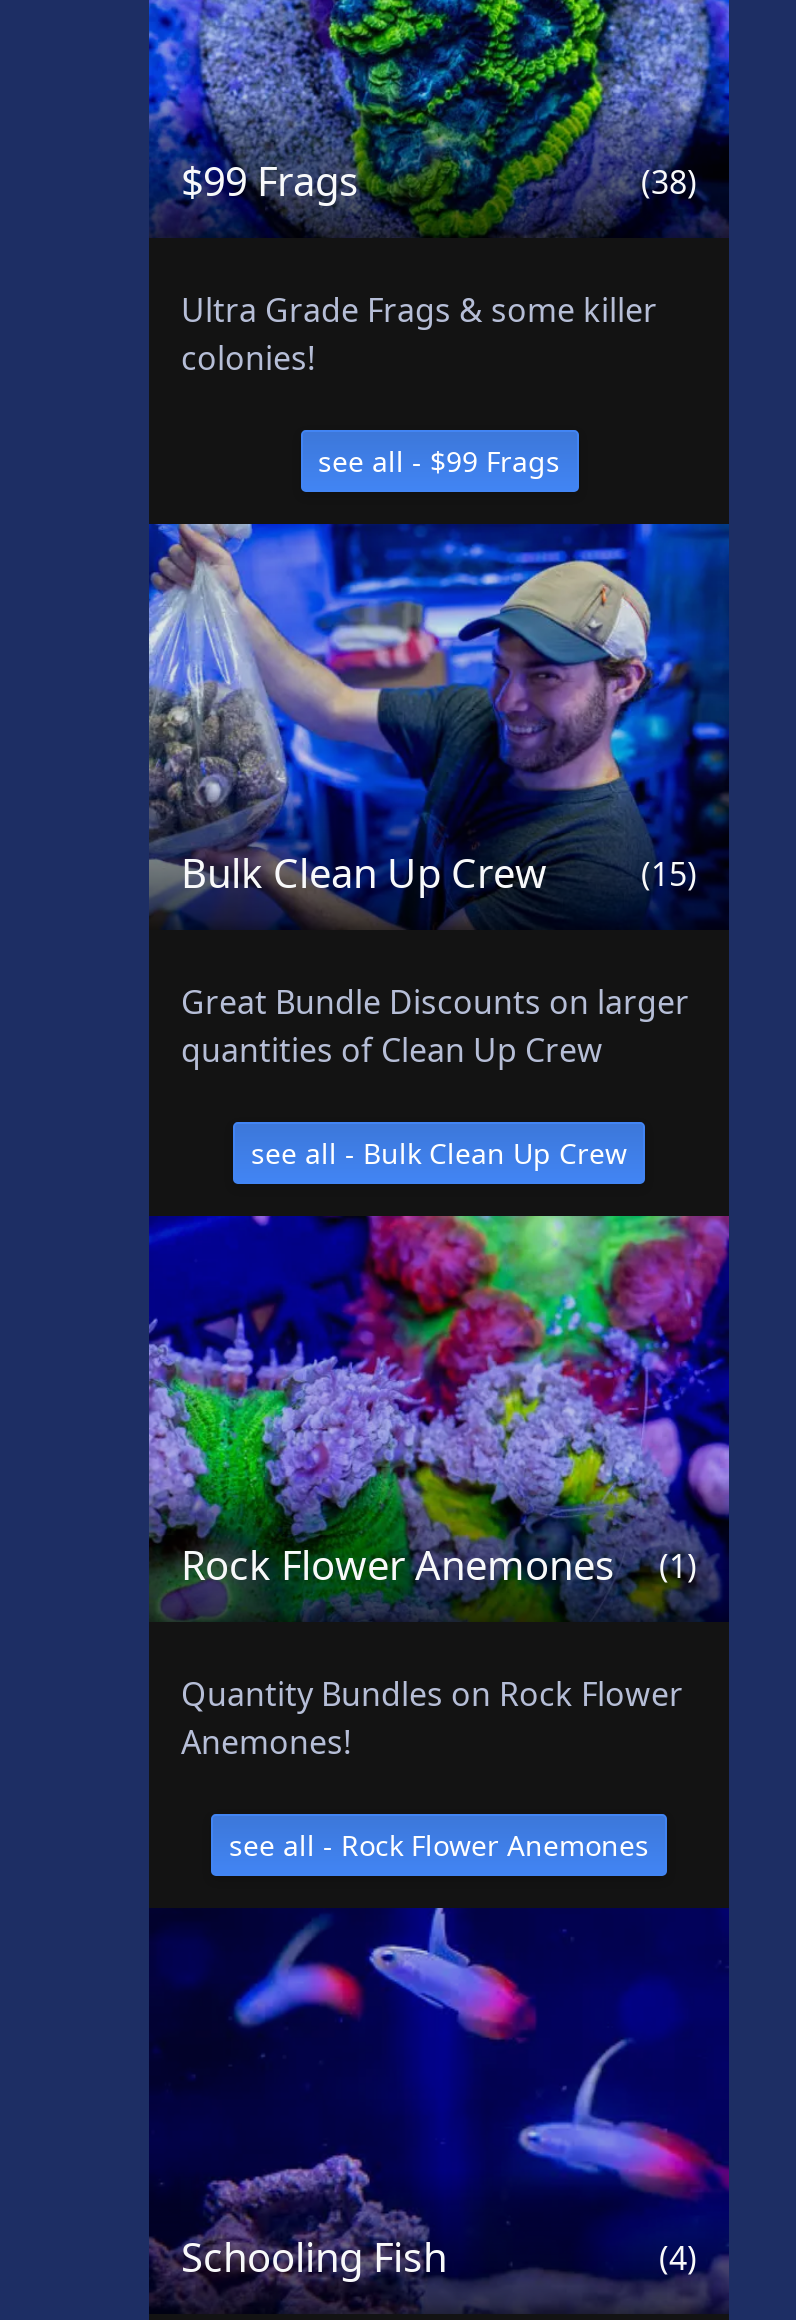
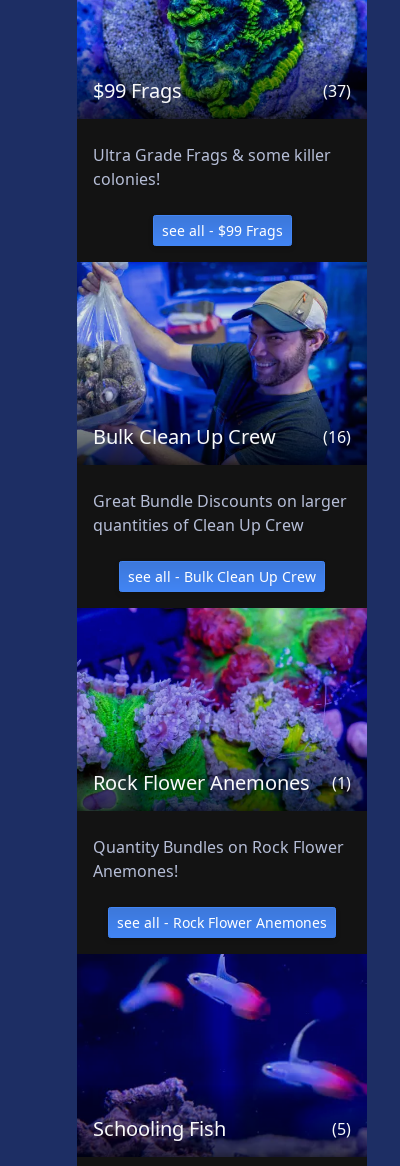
[641,160,697,204] (38) -> [323,80,351,102] (37)
[641,852,697,896] (15) -> [323,426,351,448] (16)
[659,2236,697,2280] (4) -> [332,1118,351,1140] (5)

